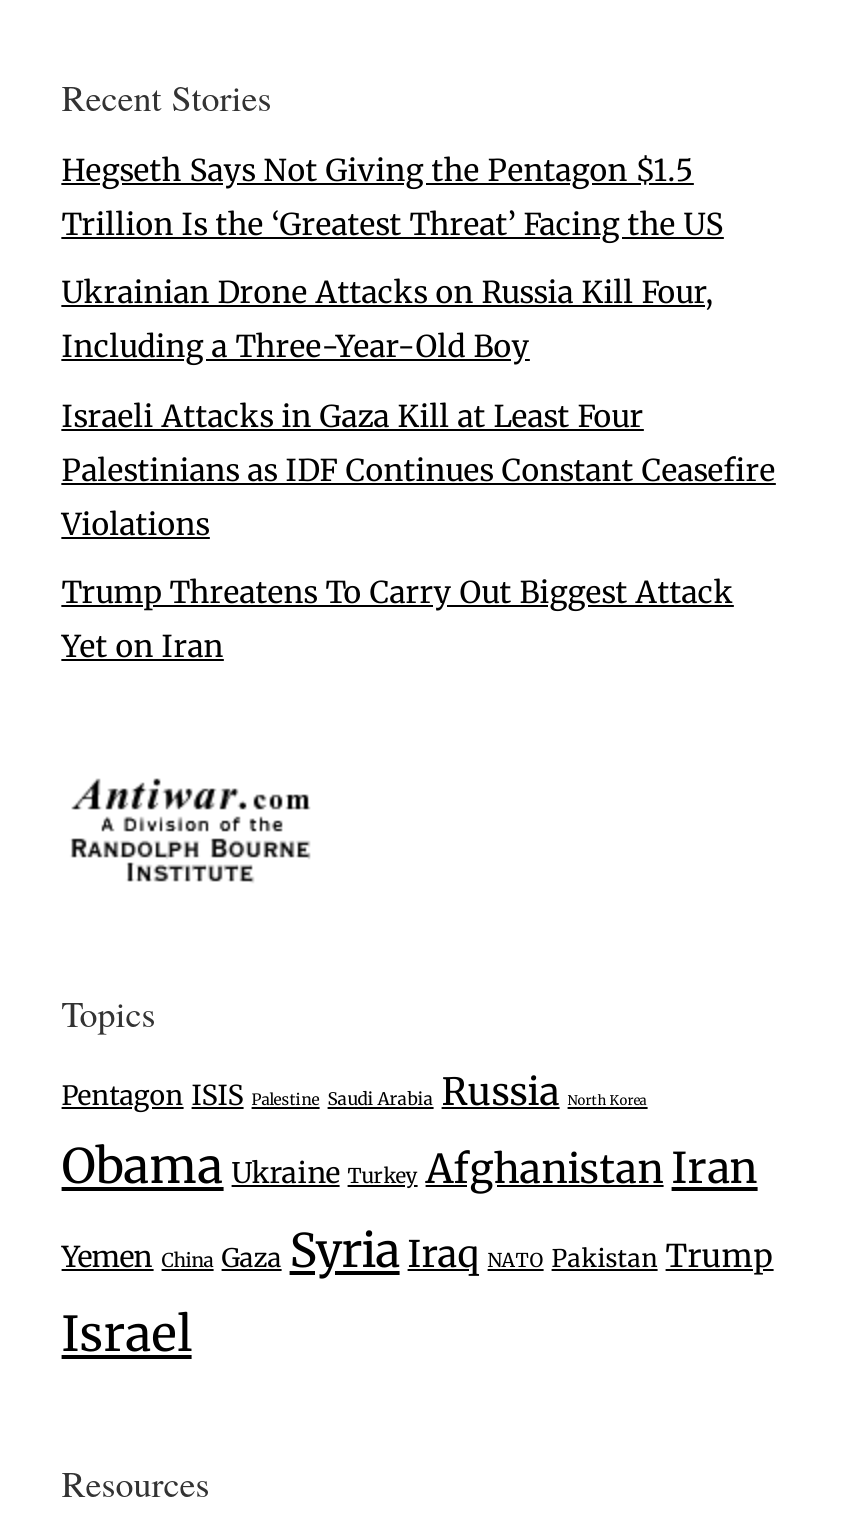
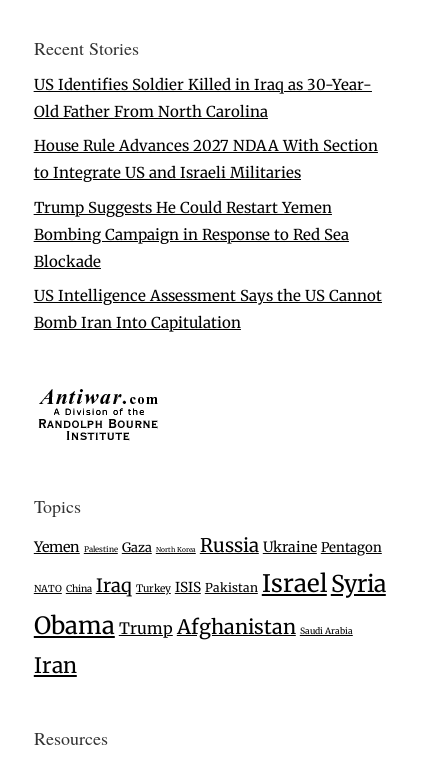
[62,150,724,242] Hegseth Says Not Giving the Pentagon $1.5 | Trillion Is the ‘Greatest Threat’ Facing the US -> [34,75,372,121] US Identifies Soldier Killed in Iraq as 30-Year- | Old Father From North Carolina
[62,273,714,365] Ukrainian Drone Attacks on Russia Kill Four, | Including a Three-Year-Old Boy -> [34,136,378,182] House Rule Advances 2027 NDAA With Section | to Integrate US and Israeli Militaries
[62,396,776,542] Israeli Attacks in Gaza Kill at Least Four | Palestinians as IDF Continues Constant Ceasefire | Violations -> [34,198,349,271] Trump Suggests He Could Restart Yemen | Bombing Campaign in Response to Red Sea | Blockade
[62,573,734,665] Trump Threatens To Carry Out Biggest Attack | Yet on Iran -> [34,286,382,332] US Intelligence Assessment Says the US Cannot | Bomb Iran Into Capitulation
[62,1069,774,1365] Pentagon ISIS Palestine Saudi Arabia Russia North Korea | Obama Ukraine Turkey Afghanistan Iran | Yemen China Gaza Syria Iraq NATO Pakistan Trump | Israel -> [34,534,386,679] Yemen Palestine Gaza North Korea Russia Ukraine Pentagon | NATO China Iraq Turkey ISIS Pakistan Israel Syria | Obama Trump Afghanistan Saudi Arabia | Iran

